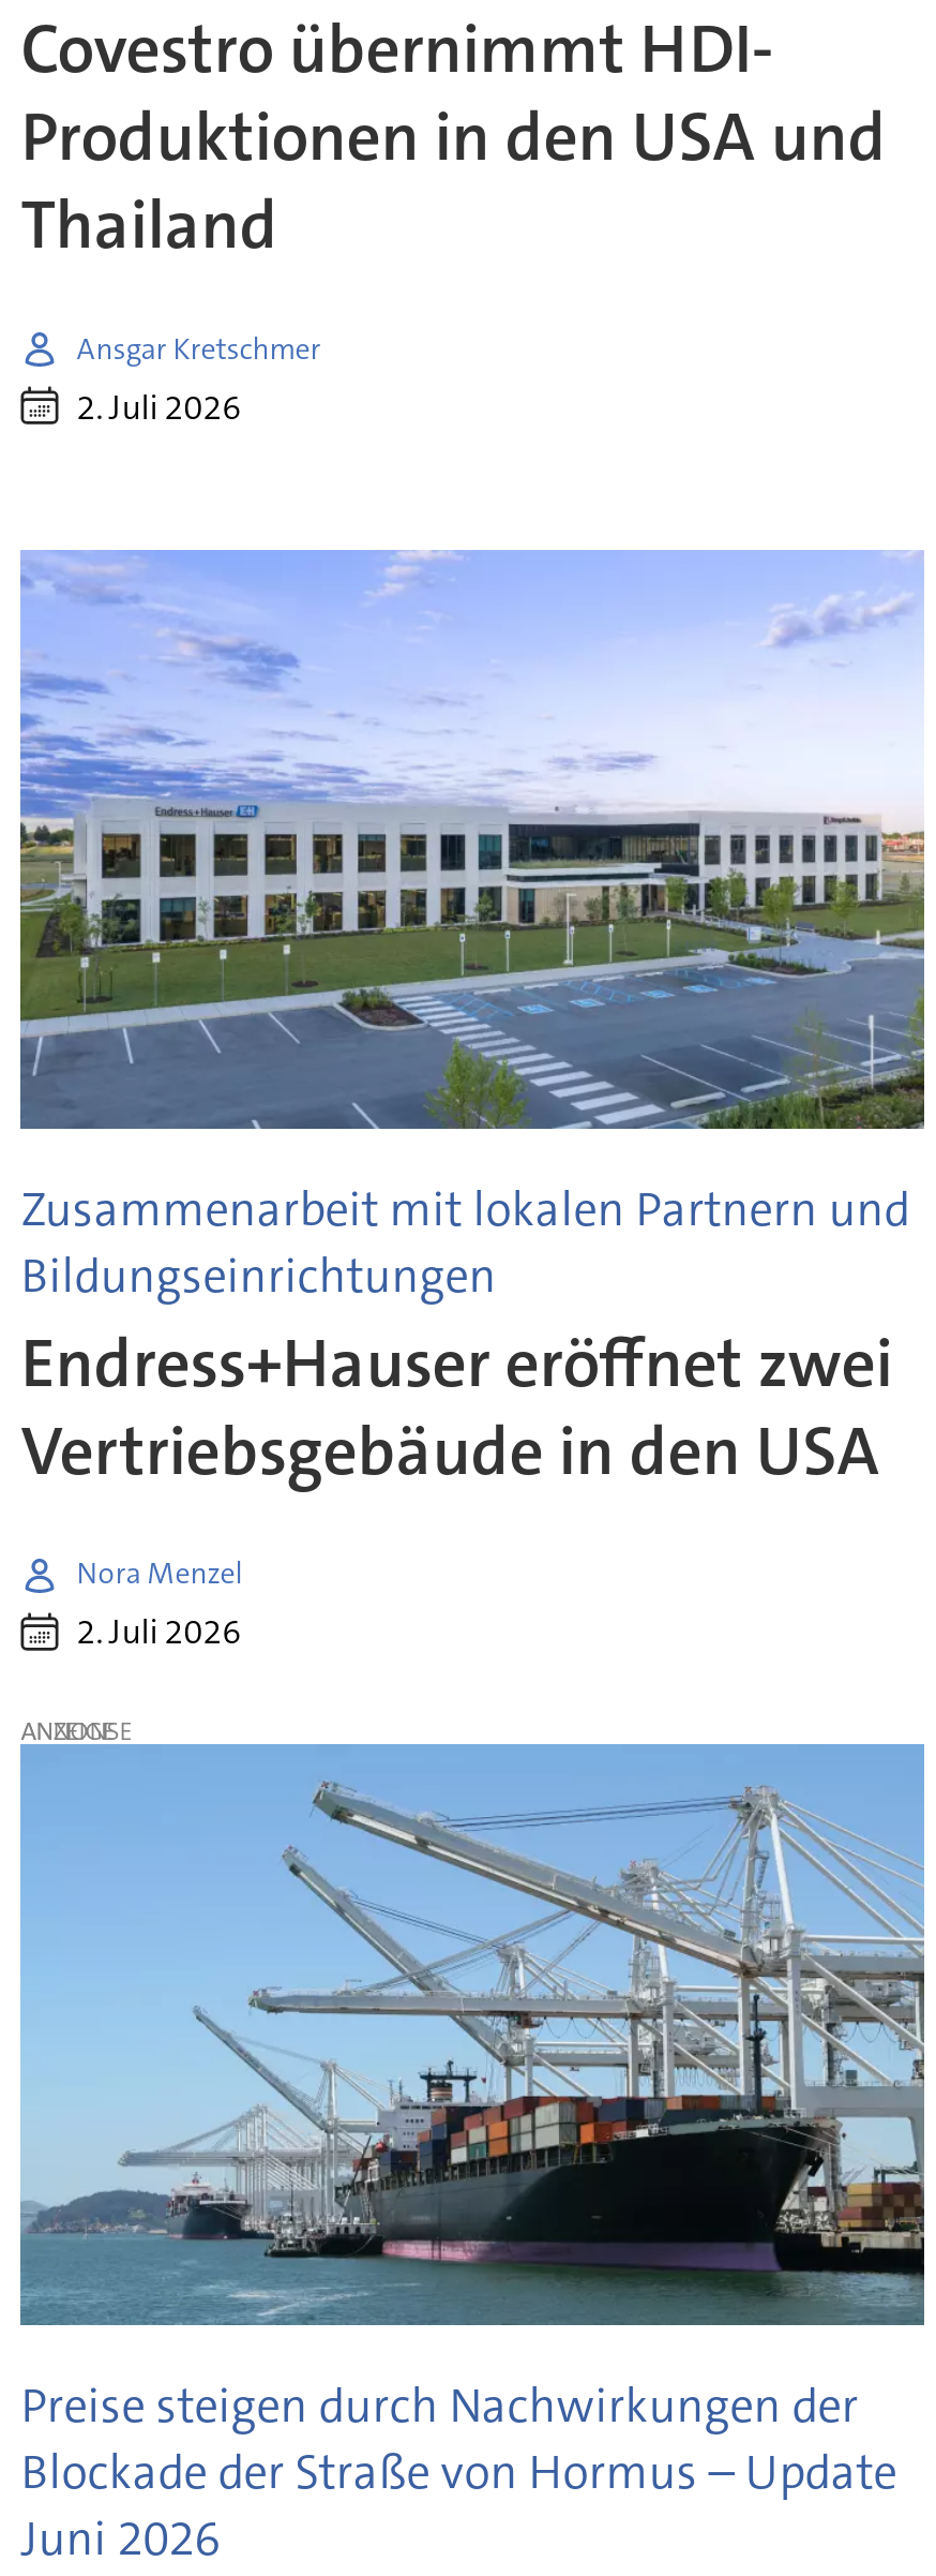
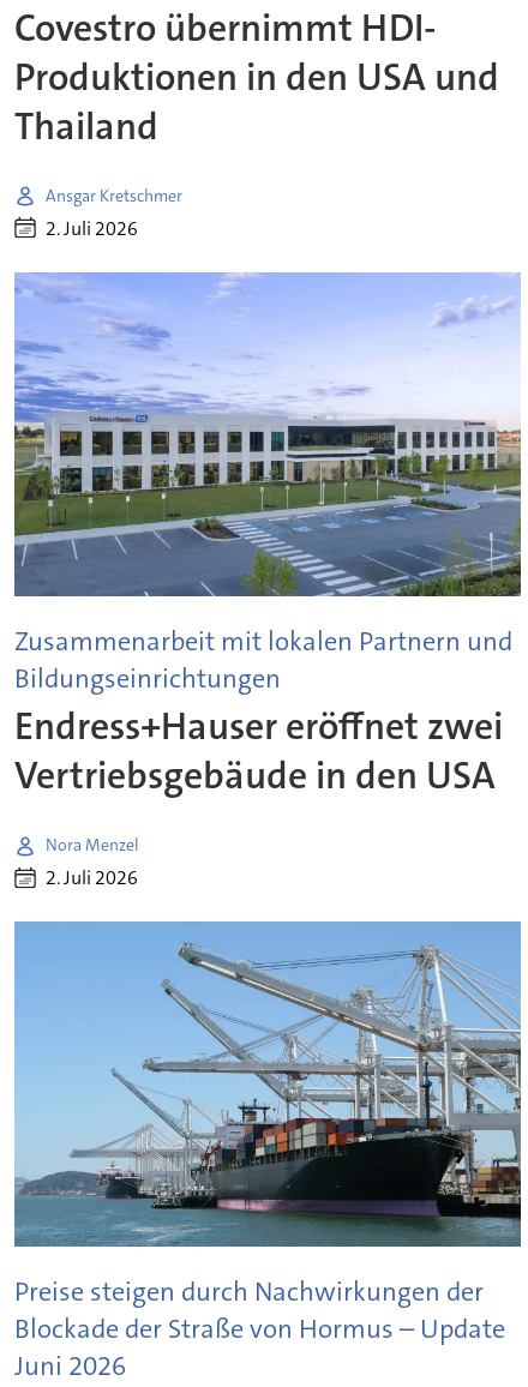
[21,1715,115,1750] ANZEIGE -> none

